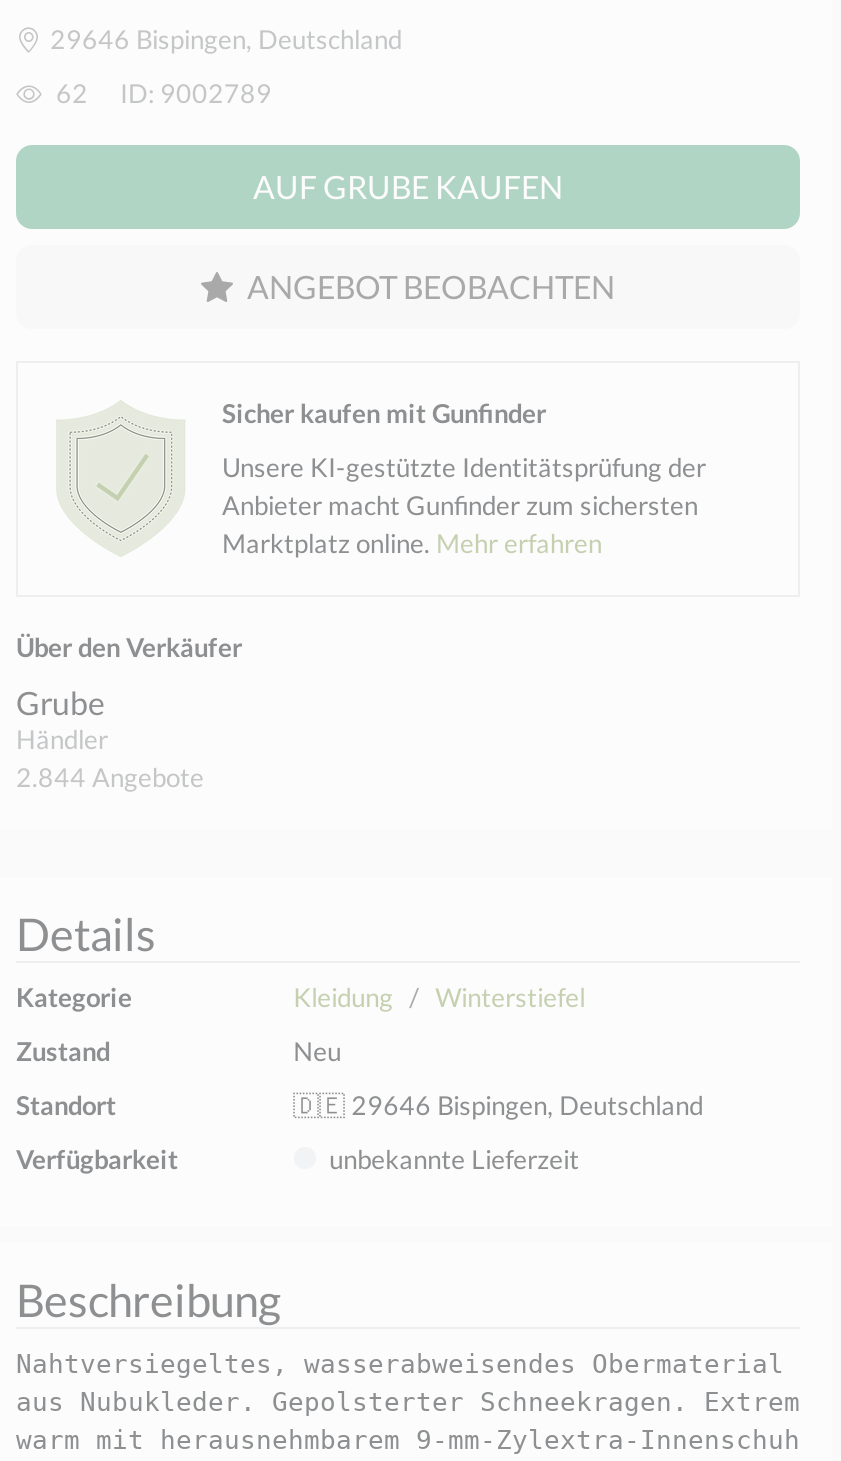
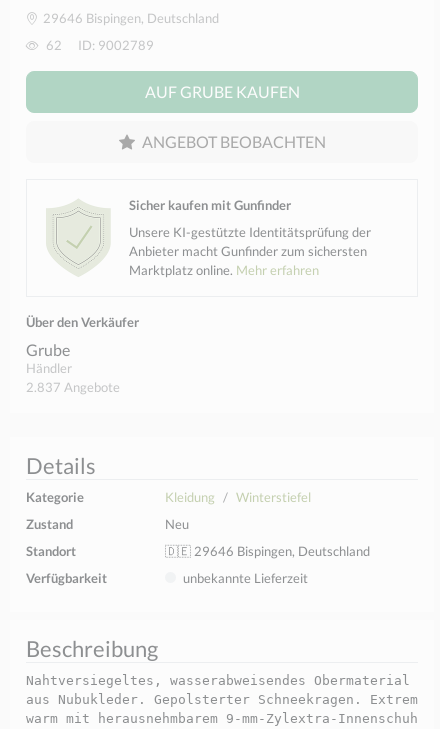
[16,761,204,793] 2.844 Angebote -> [26,379,120,395] 2.837 Angebote

